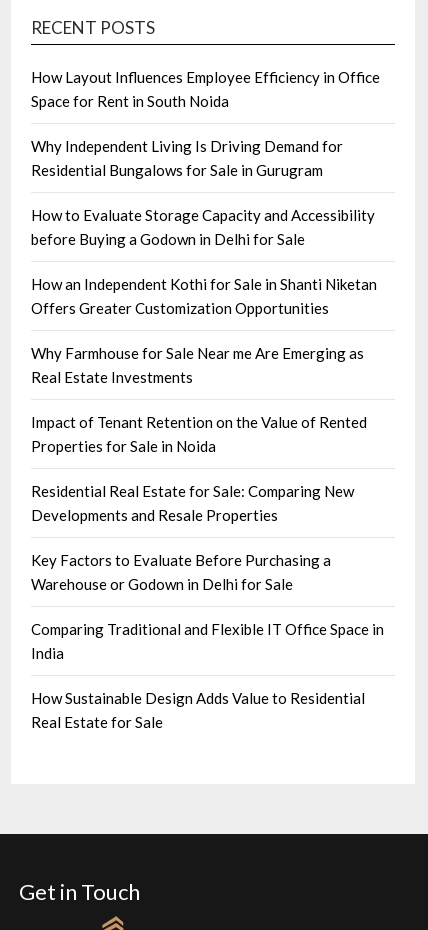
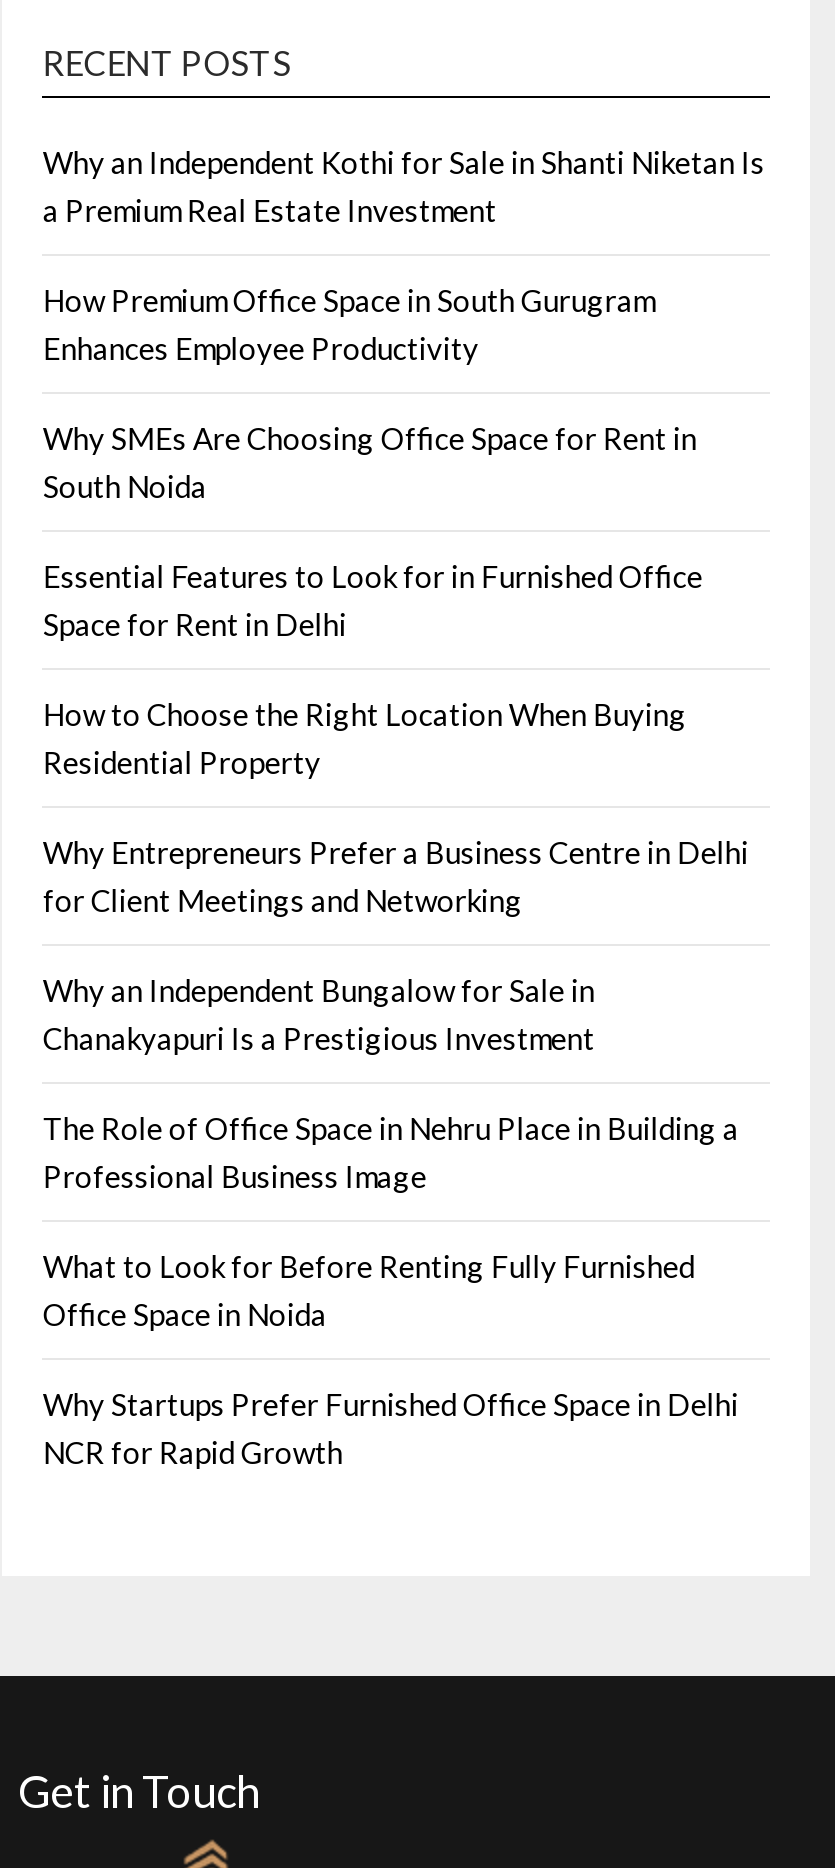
[31,68,380,110] How Layout Influences Employee Efficiency in Office | Space for Rent in South Noida -> [43,144,765,228] Why an Independent Kothi for Sale in Shanti Niketan Is | a Premium Real Estate Investment
[31,137,343,179] Why Independent Living Is Driving Demand for | Residential Bungalows for Sale in Gurugram -> [43,282,655,366] How Premium Office Space in South Gurugram | Enhances Employee Productivity
[31,206,375,248] How to Evaluate Storage Capacity and Accessibility | before Buying a Godown in Delhi for Sale -> [43,420,697,504] Why SMEs Are Choosing Office Space for Rent in | South Noida
[31,275,377,317] How an Independent Kothi for Sale in Shanti Niketan | Offers Greater Customization Opportunities -> [43,558,703,642] Essential Features to Look for in Furnished Office | Space for Rent in Delhi
[31,344,364,386] Why Farmhouse for Sale Near me Are Emerging as | Real Estate Investments -> [43,696,687,780] How to Choose the Right Location When Buying | Residential Property
[31,413,367,455] Impact of Tenant Retention on the Value of Rented | Properties for Sale in Noida -> [43,834,749,918] Why Entrepreneurs Prefer a Business Centre in Delhi | for Client Meetings and Networking
[31,482,354,524] Residential Real Estate for Sale: Comparing New | Developments and Resale Properties -> [43,972,595,1056] Why an Independent Bungalow for Sale in | Chanakyapuri Is a Prestigious Investment
[31,551,331,593] Key Factors to Evaluate Before Purchasing a | Warehouse or Godown in Delhi for Sale -> [43,1110,739,1194] The Role of Office Space in Nehru Place in Building a | Professional Business Image
[31,620,384,662] Comparing Traditional and Flexible IT Office Space in | India -> [43,1248,695,1332] What to Look for Before Renting Fully Furnished | Office Space in Noida
[31,689,365,731] How Sustainable Design Adds Value to Residential | Real Estate for Sale -> [43,1386,739,1470] Why Startups Prefer Furnished Office Space in Delhi | NCR for Rapid Growth

